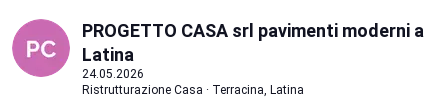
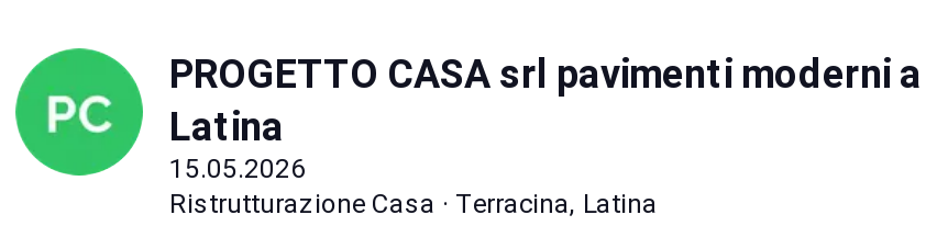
[11,18,144,81] [image] | 24.05.2026 -> [13,46,306,184] [image] | 15.05.2026

